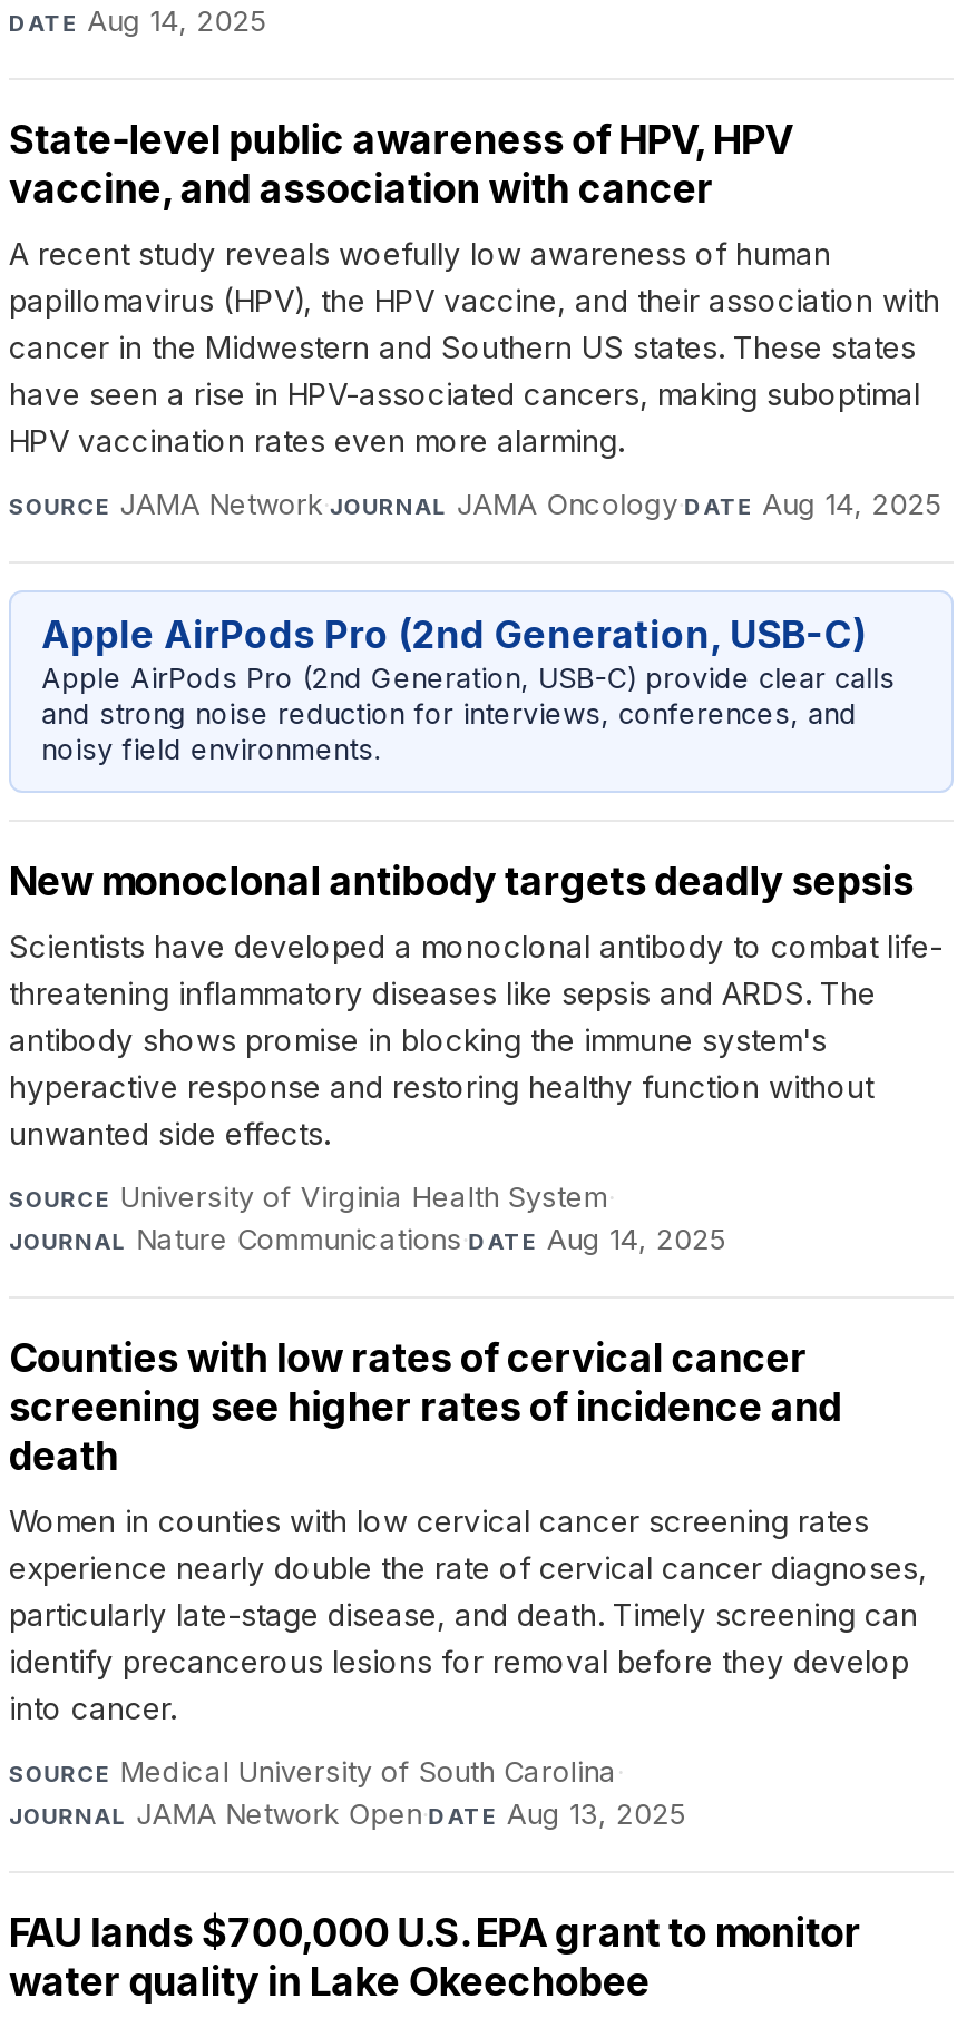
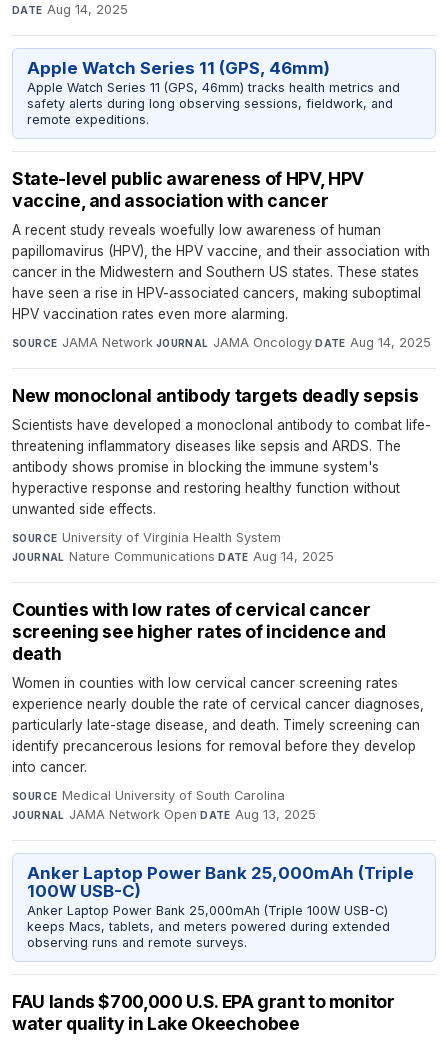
none -> [27,58,400,127] Apple Watch Series 11 (GPS, 46mm) | Apple Watch Series 11 (GPS, 46mm) tracks health metrics and | safety alerts during long observing sessions, fieldwork, and | remote expeditions.
[41,612,895,767] Apple AirPods Pro (2nd Generation, USB-C) | Apple AirPods Pro (2nd Generation, USB-C) provide clear calls | and strong noise reduction for interviews, conferences, and | noisy field environments. -> none
none -> [27,863,414,950] Anker Laptop Power Bank 25,000mAh (Triple | 100W USB-C) | Anker Laptop Power Bank 25,000mAh (Triple 100W USB-C) | keeps Macs, tablets, and meters powered during extended | observing runs and remote surveys.

